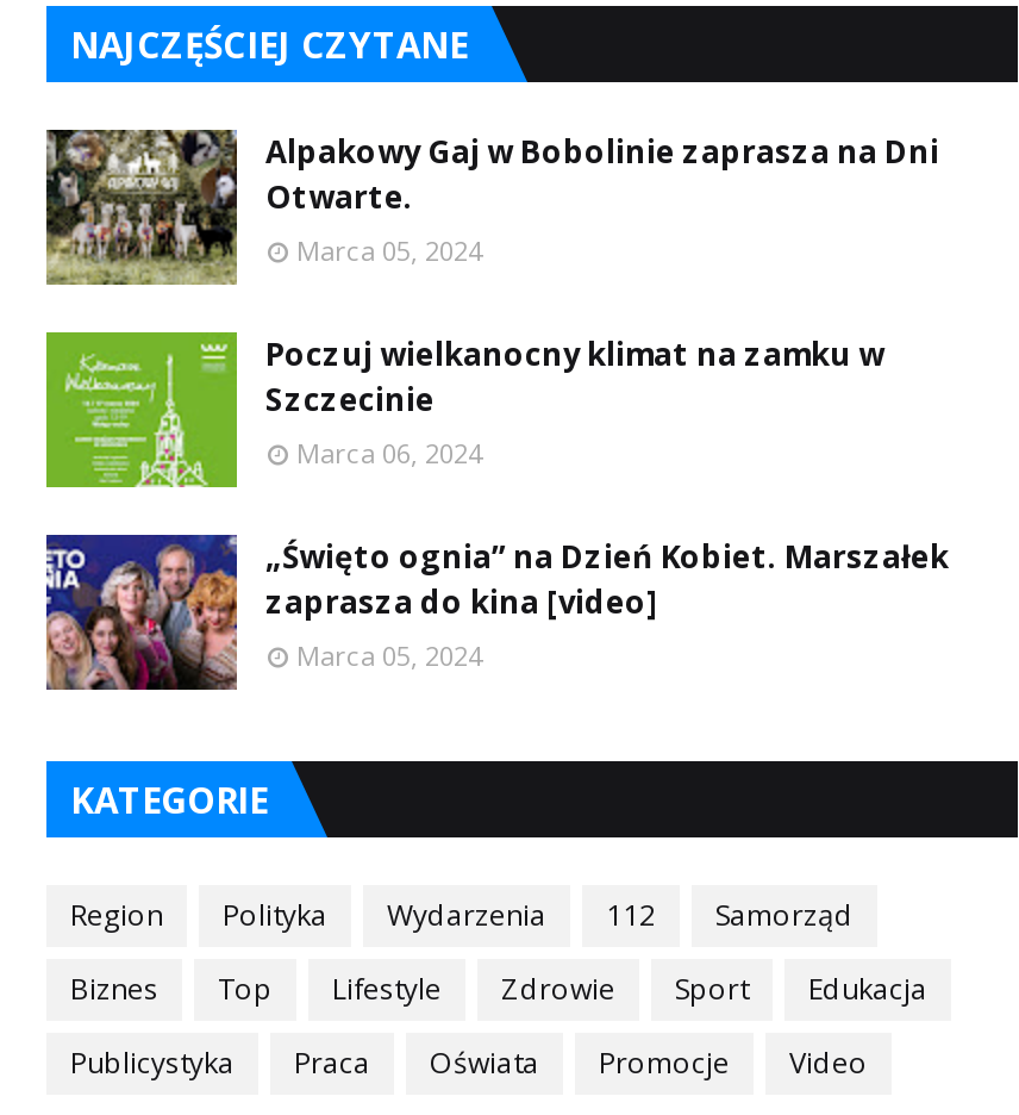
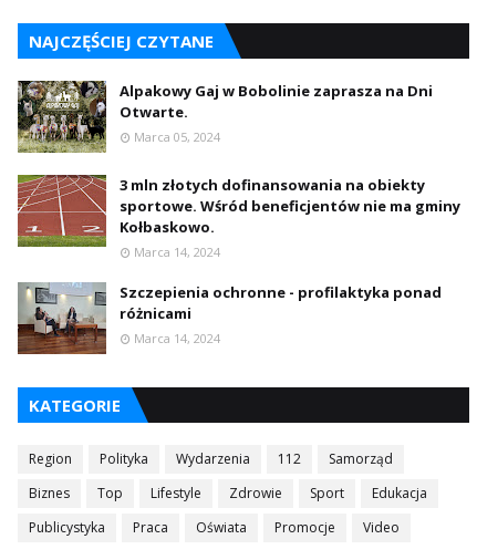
[46,330,884,487] [image] | Poczuj wielkanocny klimat na zamku w | Szczecinie | Marca 06, 2024 -> [17,174,460,261] [image] | 3 mln złotych dofinansowania na obiekty | sportowe. Wśród beneficjentów nie ma gminy | Kołbaskowo. | Marca 14, 2024
[44,532,949,692] [image] | „Święto ognia” na Dzień Kobiet. Marszałek | zaprasza do kina [video] | Marca 05, 2024 -> [18,282,442,355] [image] | Szczepienia ochronne - profilaktyka ponad | różnicami | Marca 14, 2024

